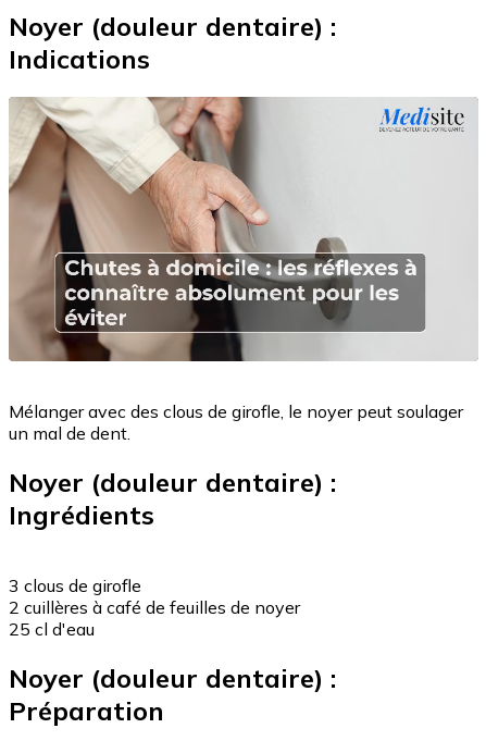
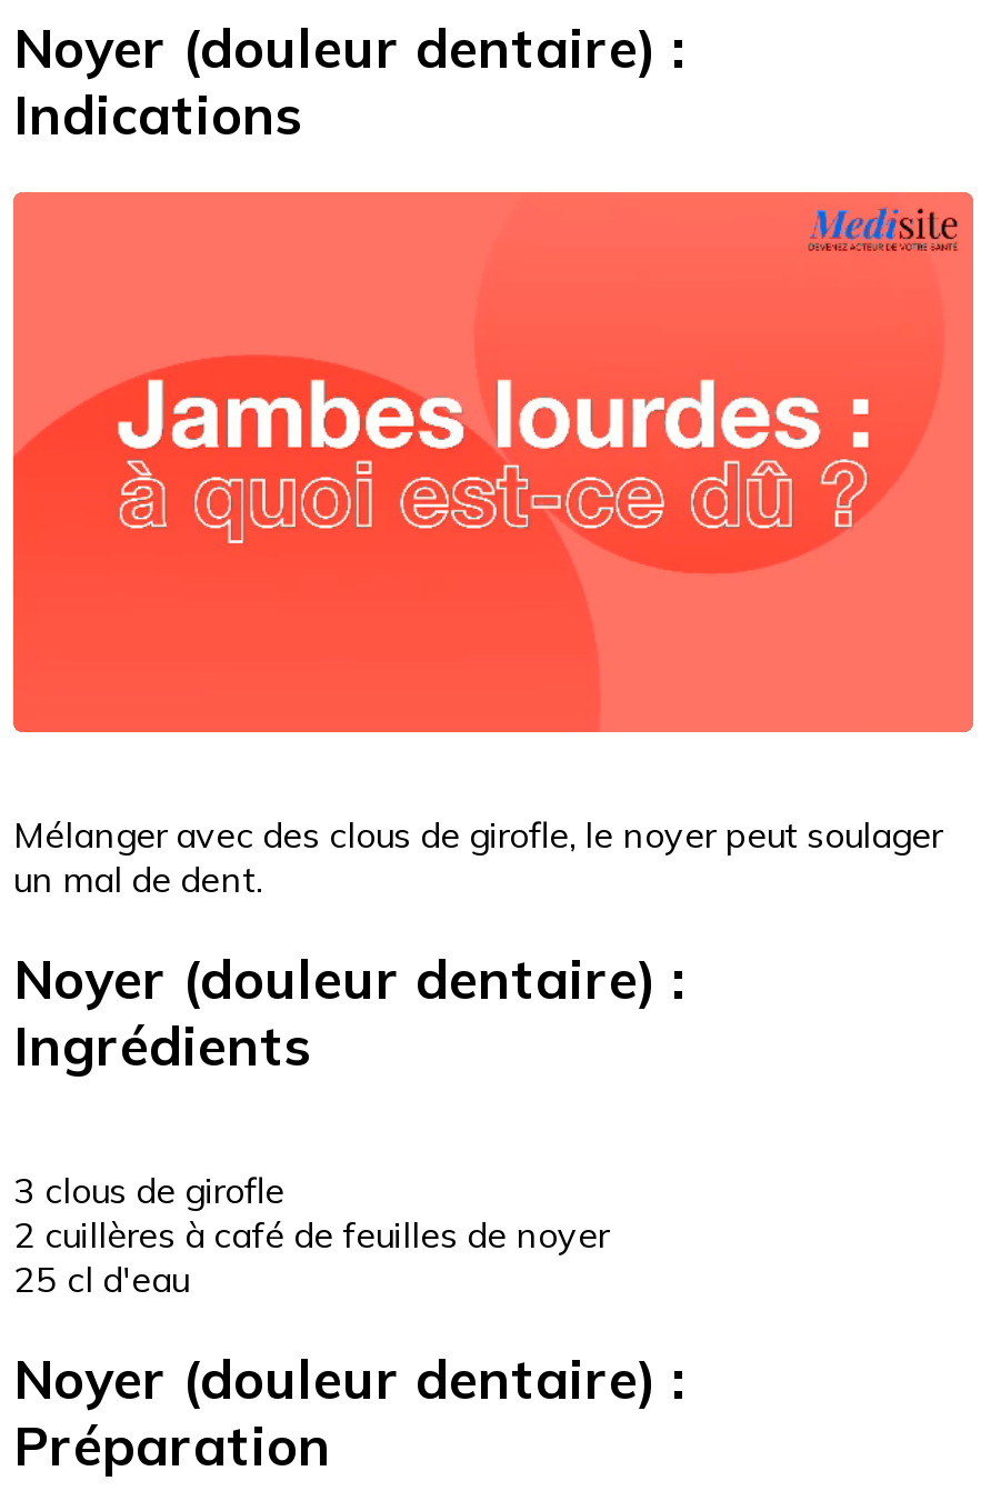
[8,96,477,362] [image] -> [11,190,975,734] [image]

